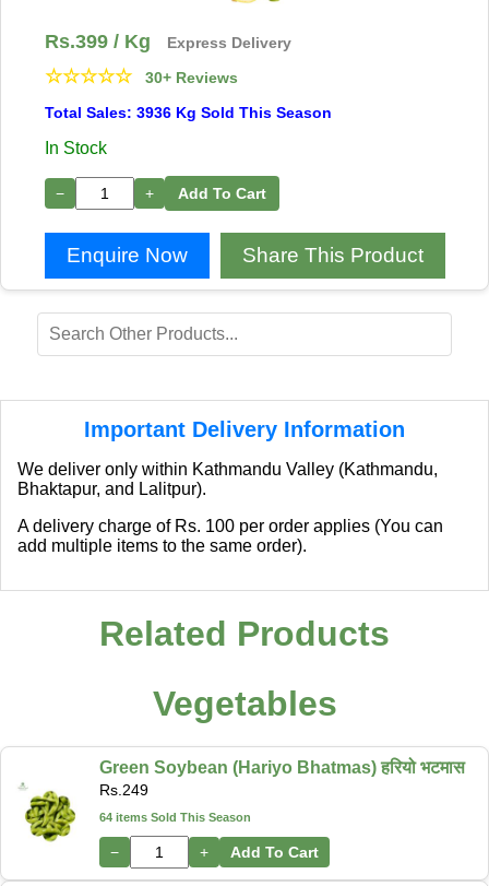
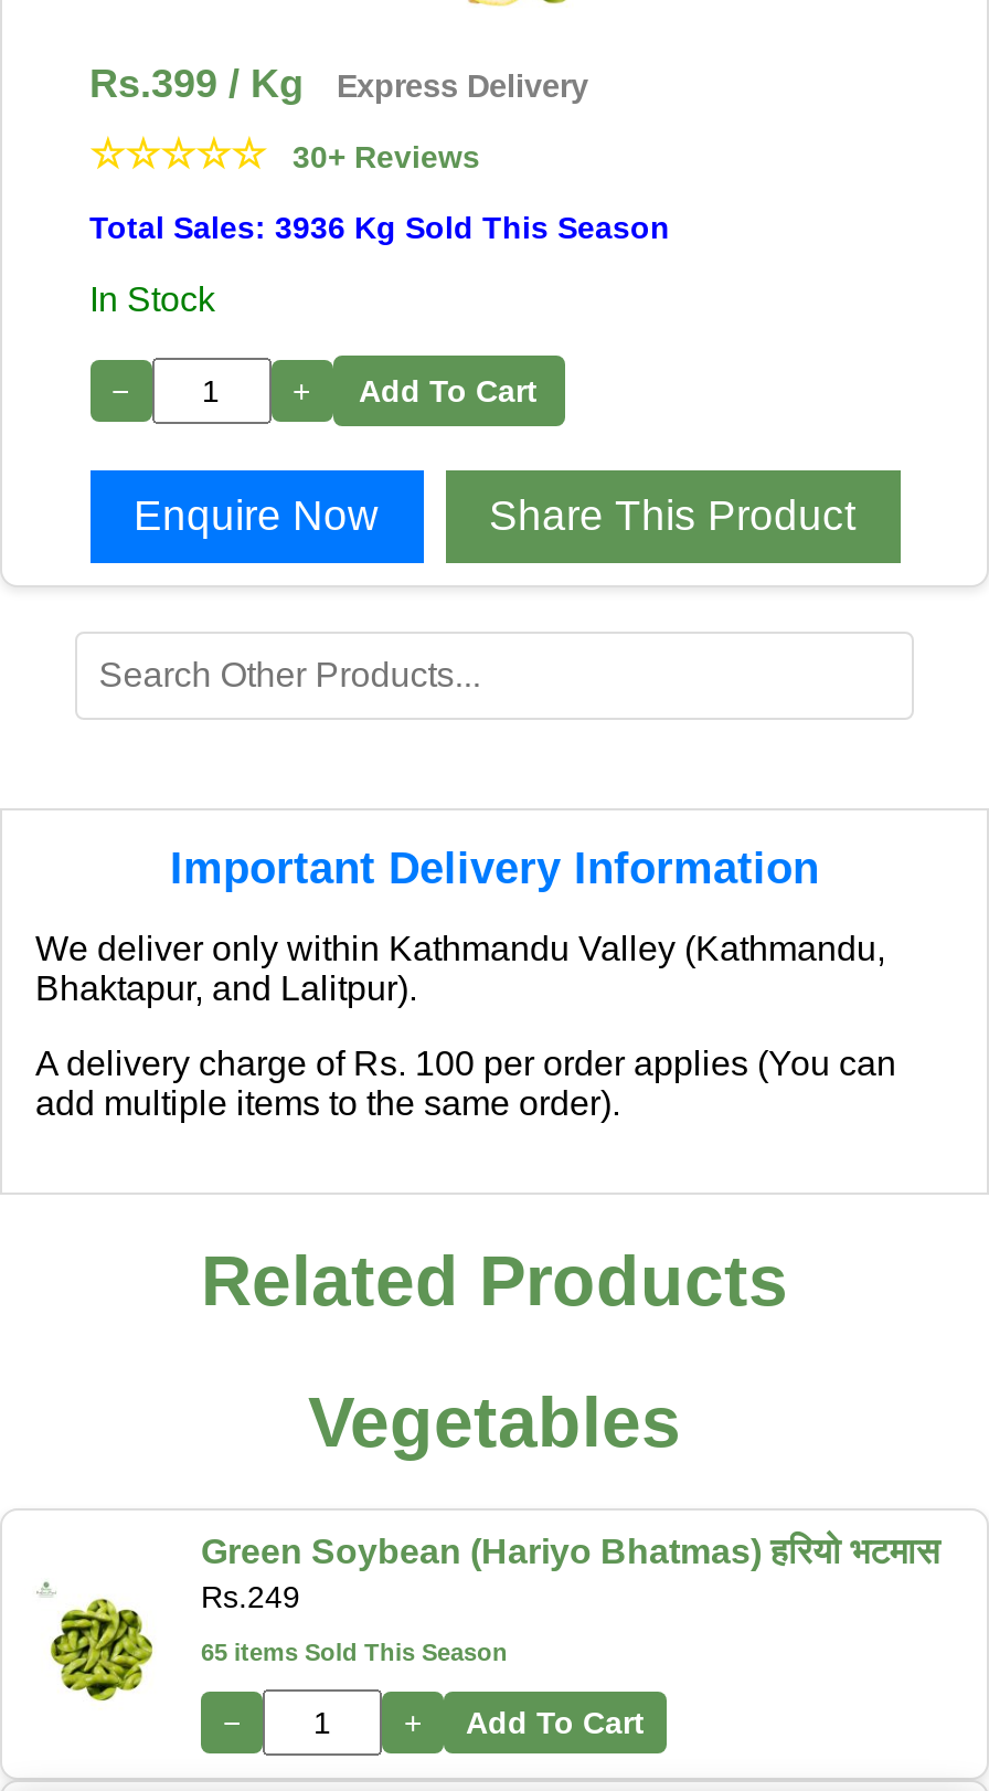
[99,811,251,824] 64 items Sold This Season -> [201,1638,508,1665] 65 items Sold This Season

